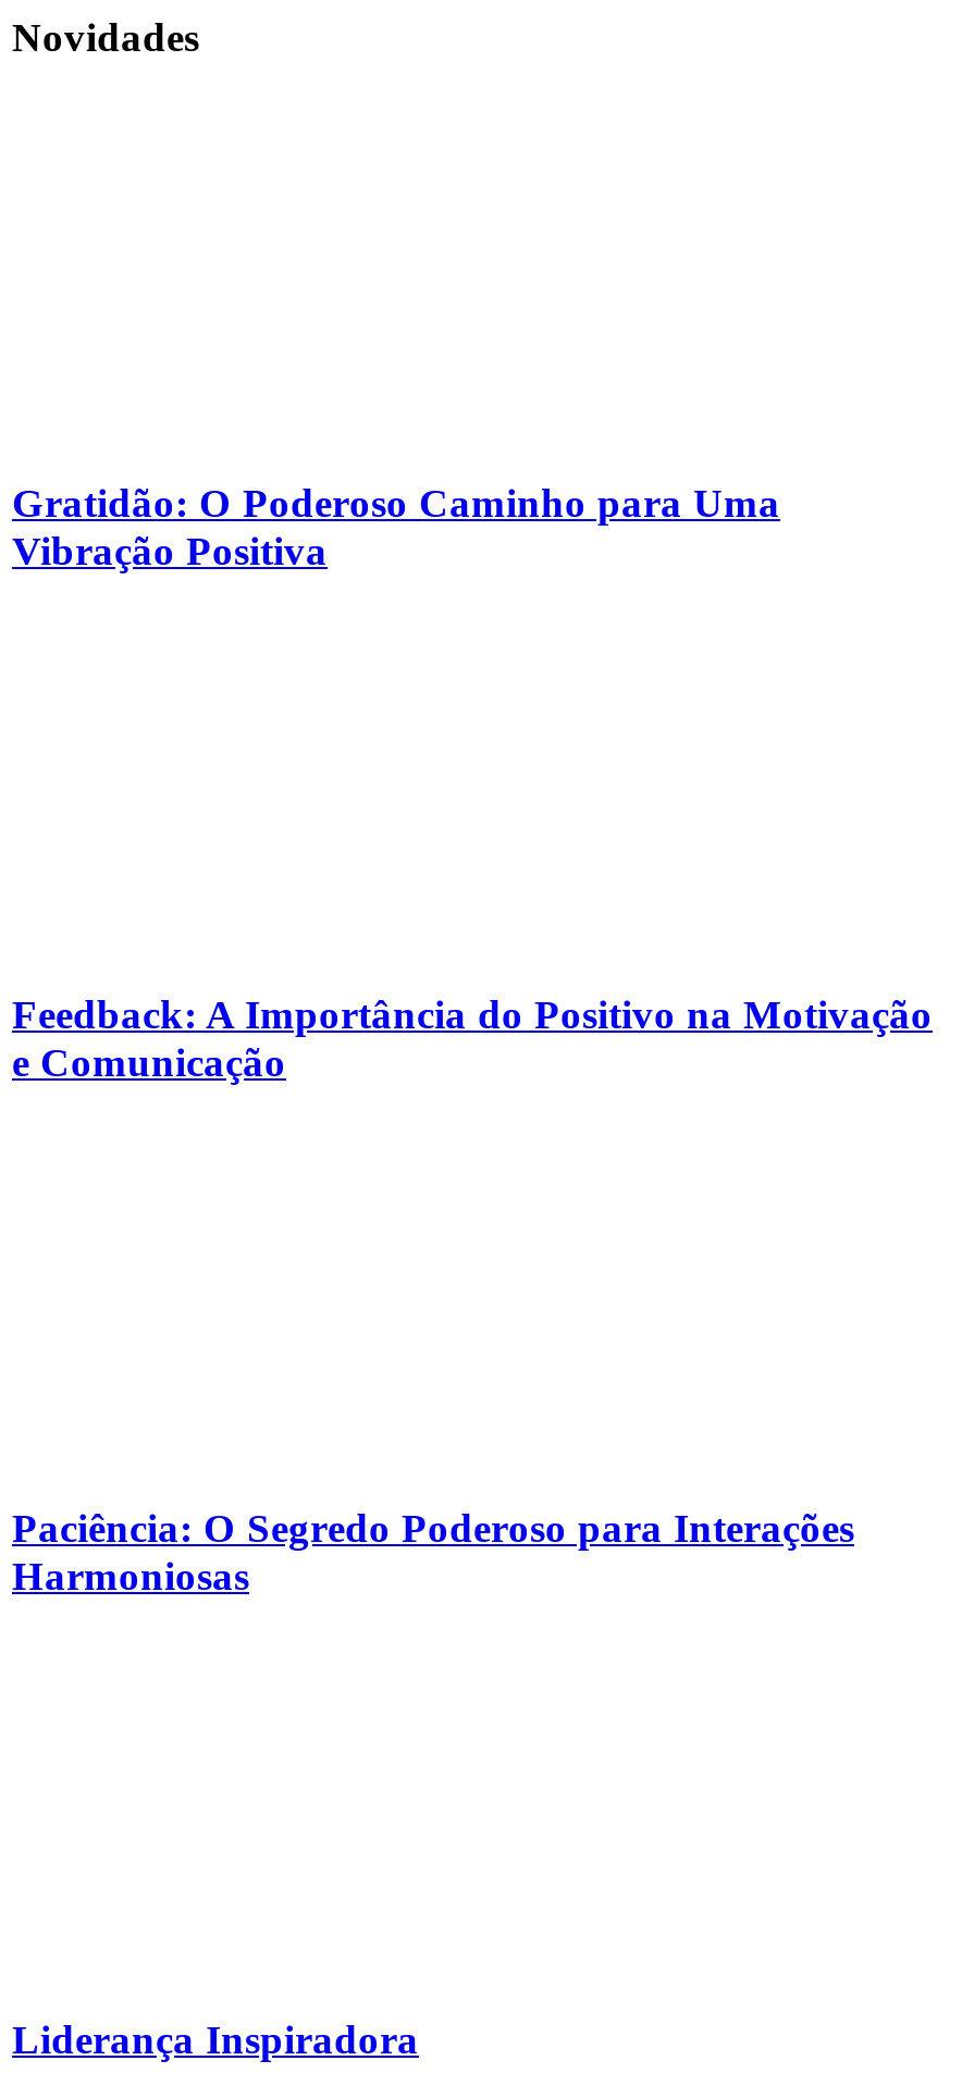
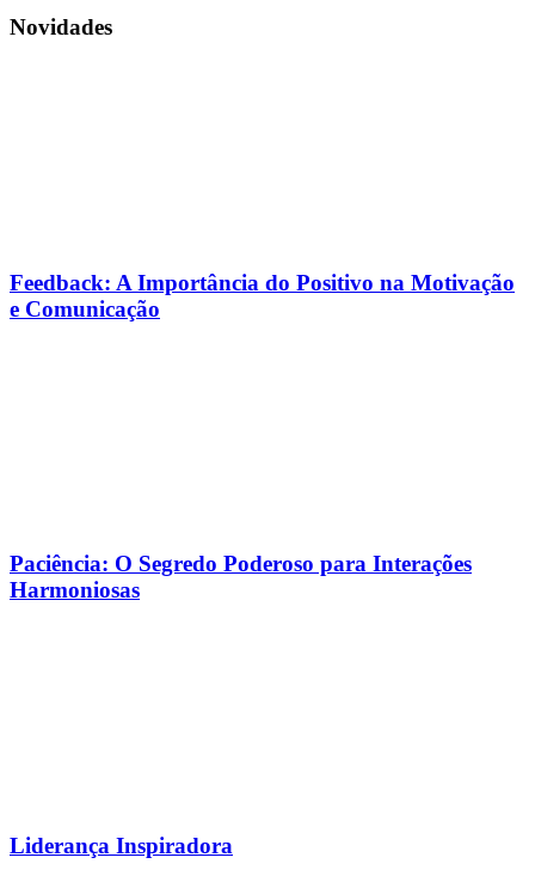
[12,479,780,573] Gratidão: O Poderoso Caminho para Uma | Vibração Positiva -> none

